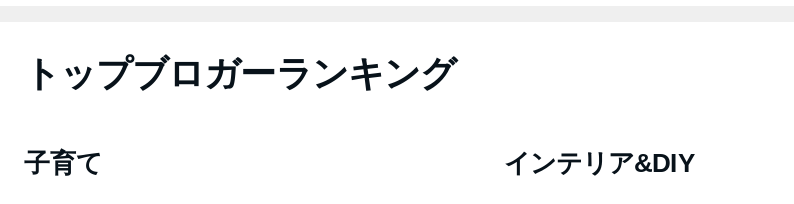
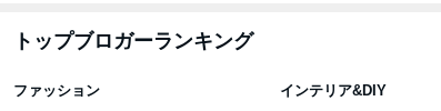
[24,148,102,178] 子育て -> [13,82,100,99] ファッション

